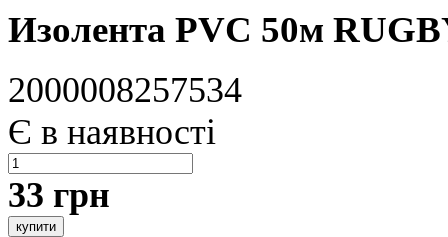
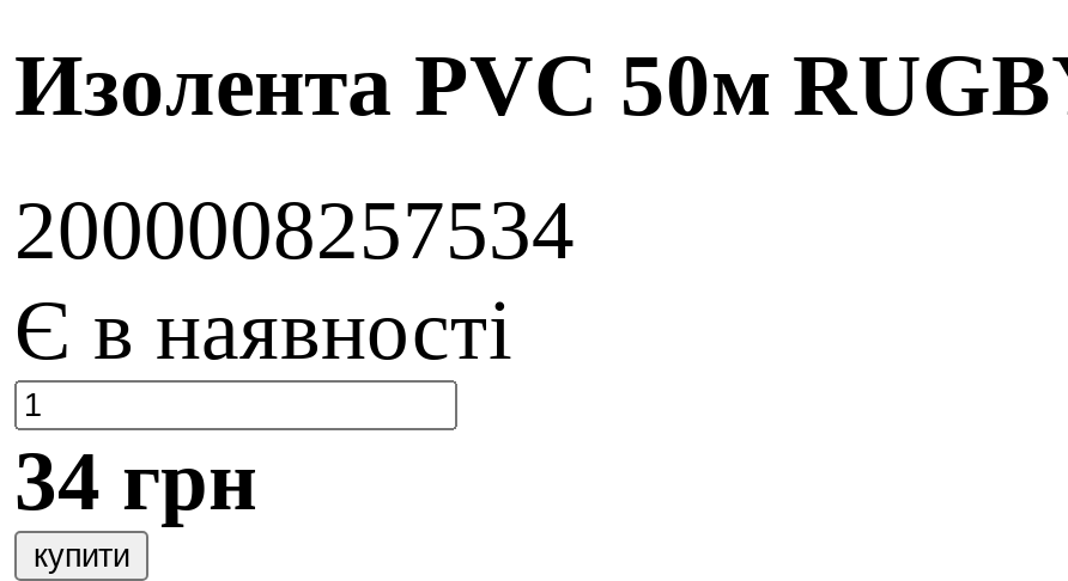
[8,175,110,215] 33 грн -> [14,434,259,529] 34 грн

